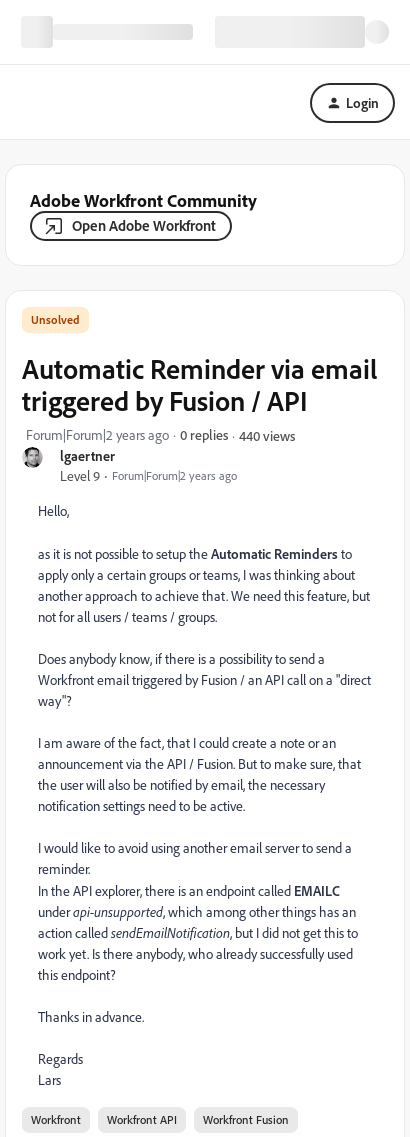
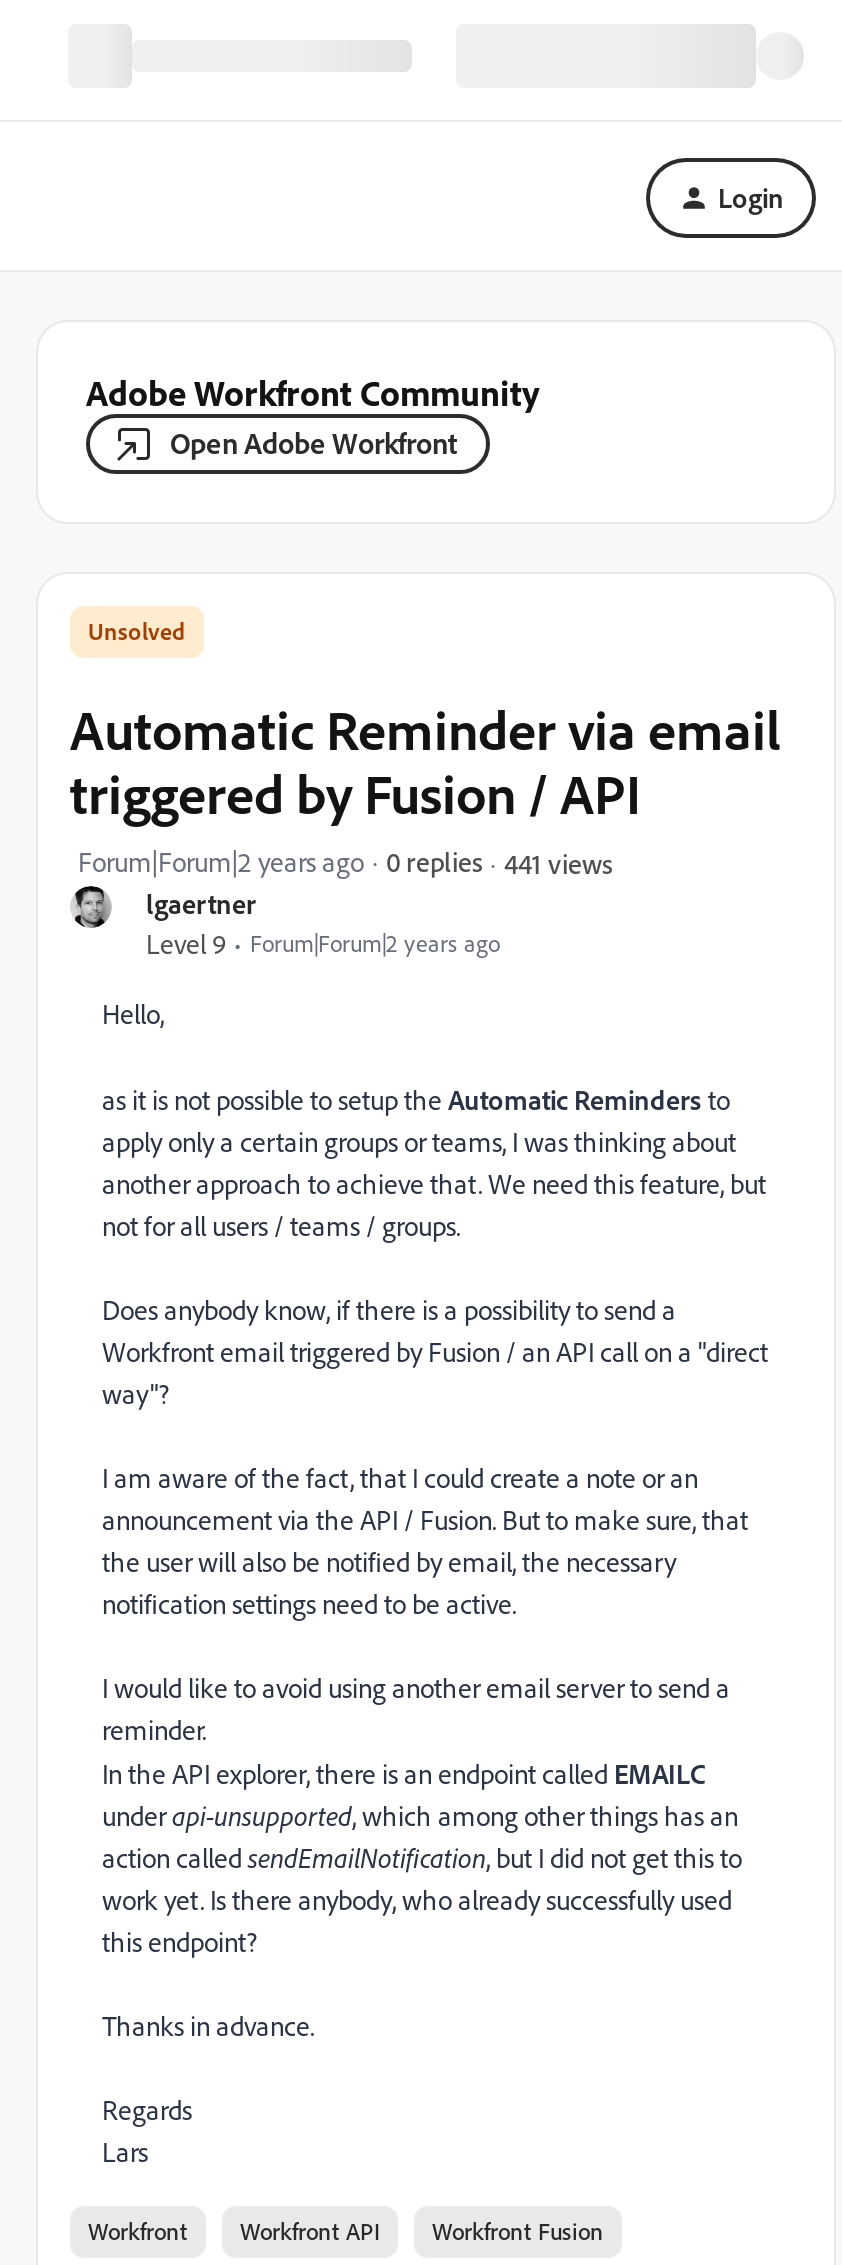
[239,426,295,443] 440 views -> [504,845,612,879] 441 views

